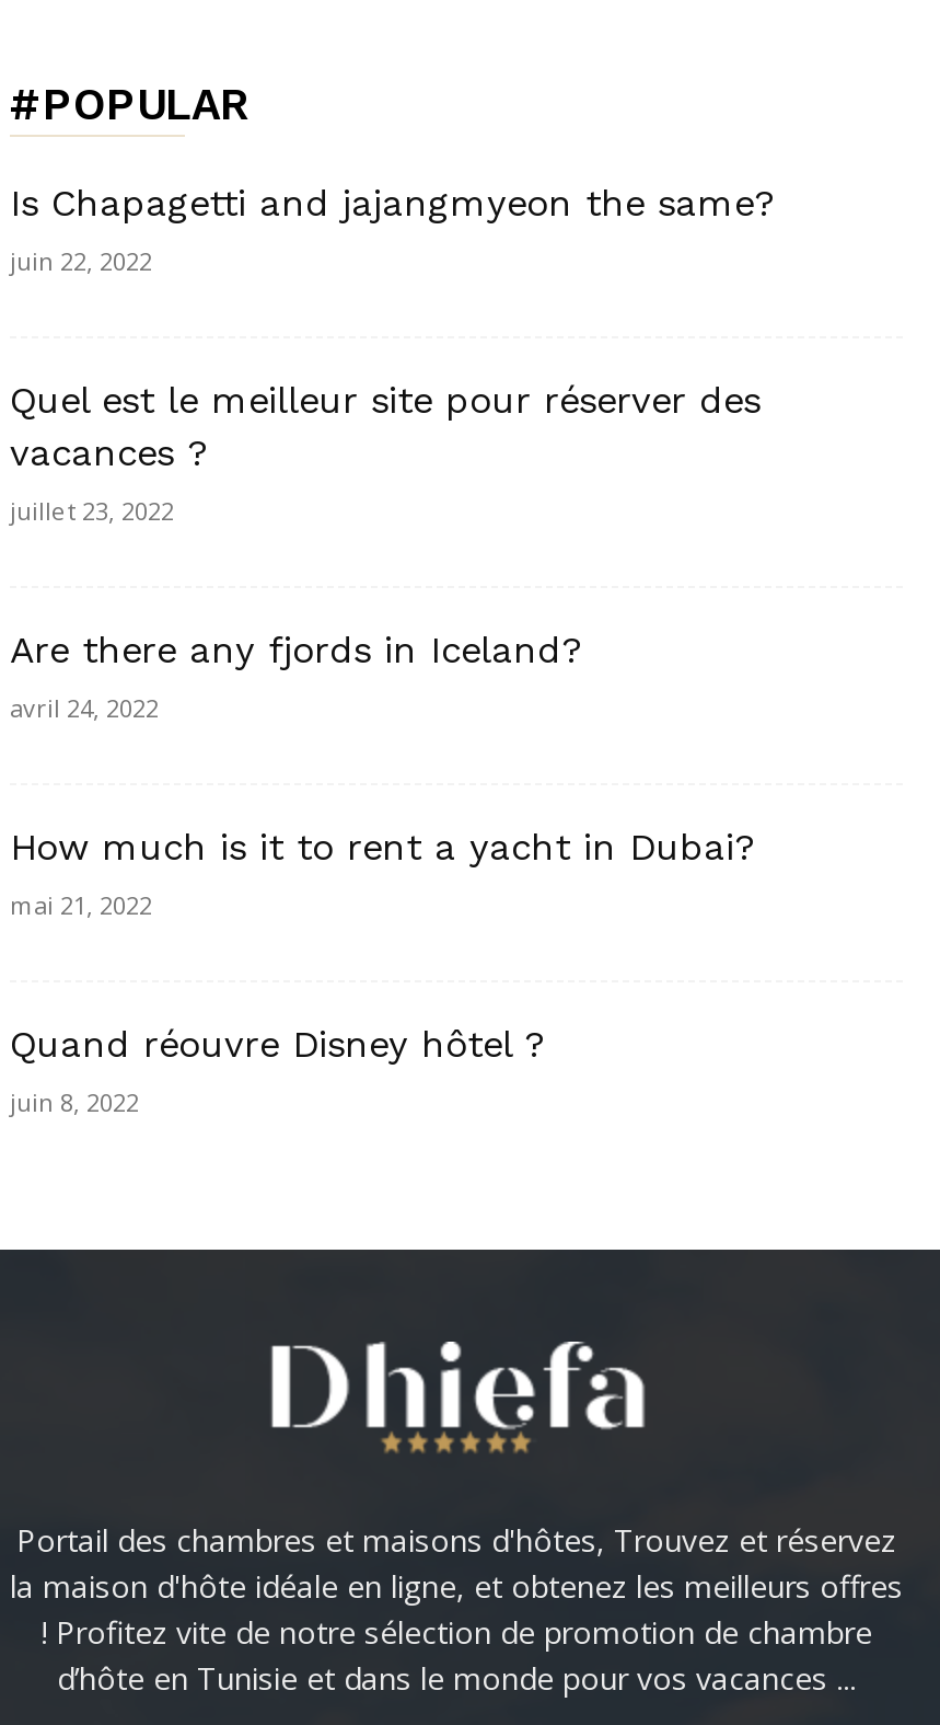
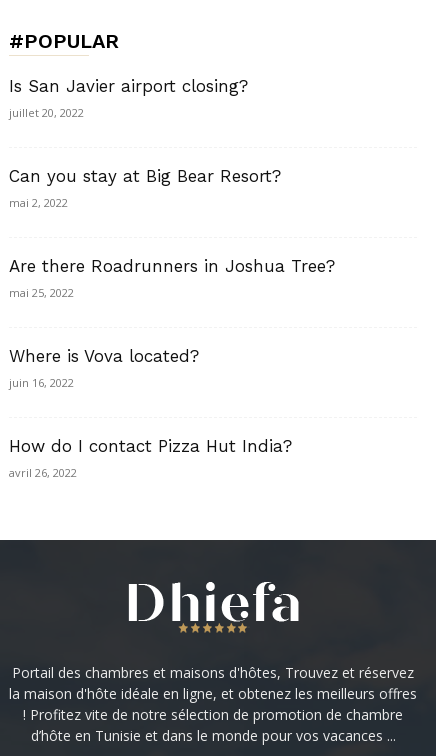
[10,182,774,278] Is Chapagetti and jajangmyeon the same? | juin 22, 2022 -> [9,76,248,120] Is San Javier airport closing? | juillet 20, 2022
[10,379,761,528] Quel est le meilleur site pour réserver des | vacances ? | juillet 23, 2022 -> [9,166,281,210] Can you stay at Big Bear Resort? | mai 2, 2022
[10,628,581,725] Are there any fjords in Iceland? | avril 24, 2022 -> [9,256,335,300] Are there Roadrunners in Joshua Tree? | mai 25, 2022
[10,826,754,922] How much is it to rent a yacht in Dubai? | mai 21, 2022 -> [9,346,199,390] Where is Vova located? | juin 16, 2022
[10,1023,544,1119] Quand réouvre Disney hôtel ? | juin 8, 2022 -> [9,436,292,480] How do I contact Pizza Hut India? | avril 26, 2022

